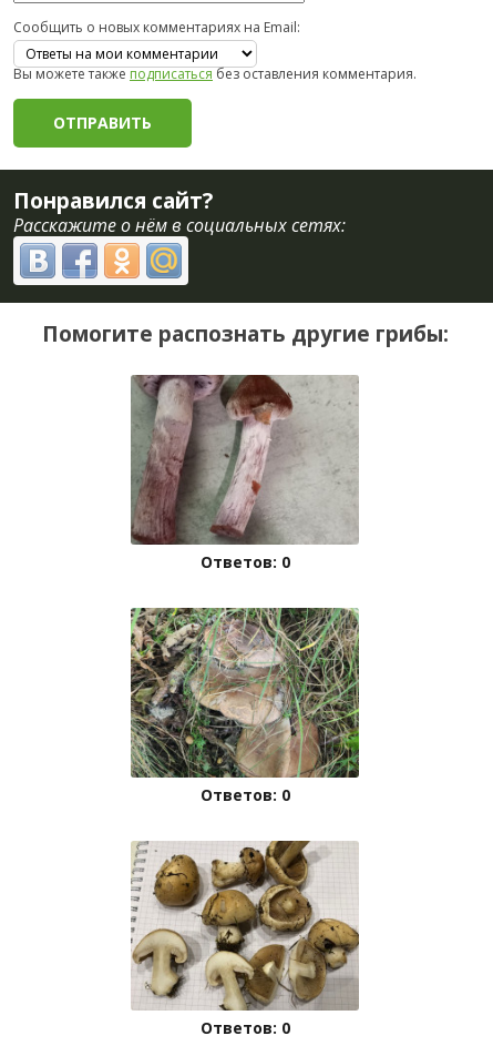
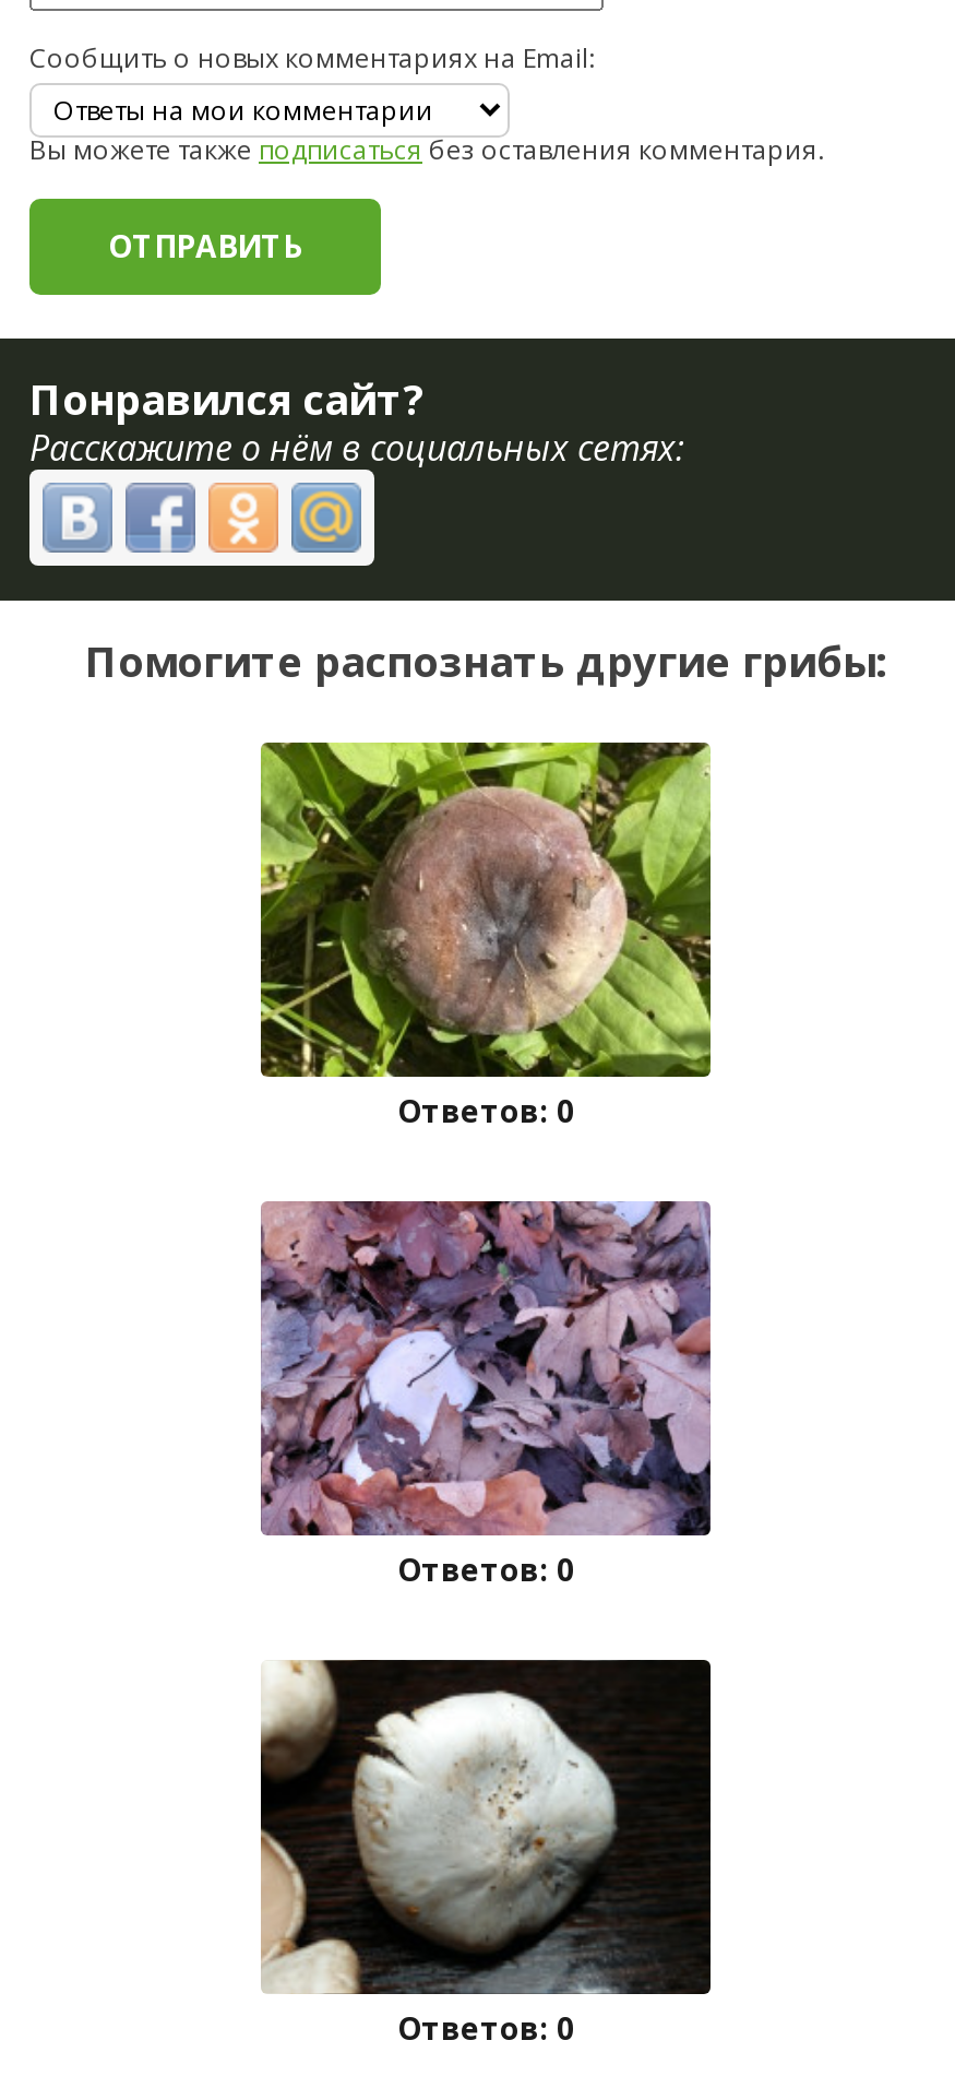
[130,374,359,546] [image] -> [259,740,711,1079] [image]
[130,607,360,779] [image] -> [259,1199,713,1538] [image]
[131,840,360,1012] [image] -> [259,1658,713,1996] [image]

